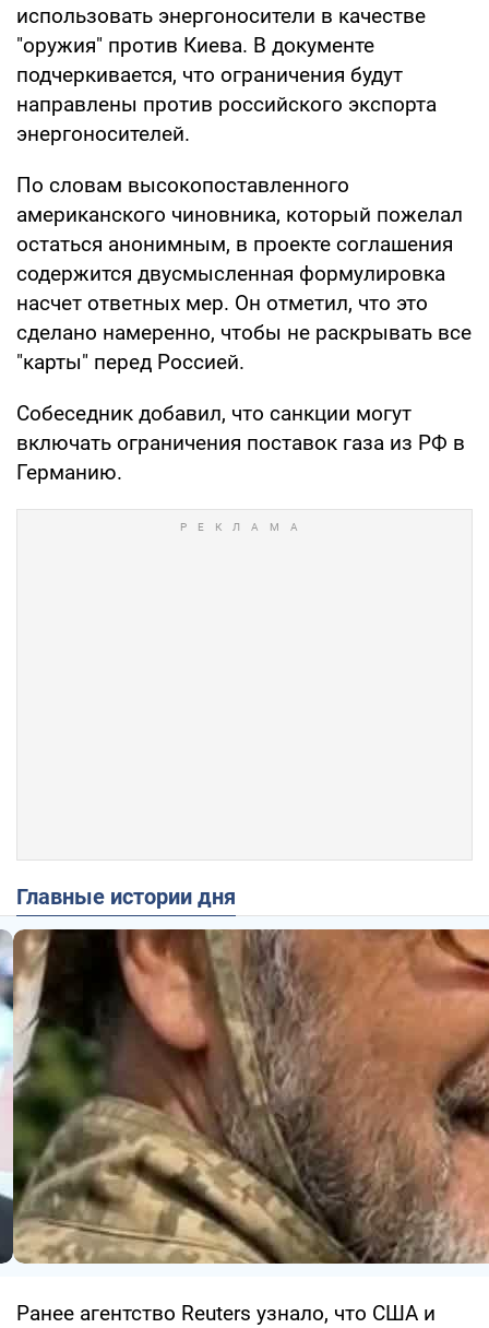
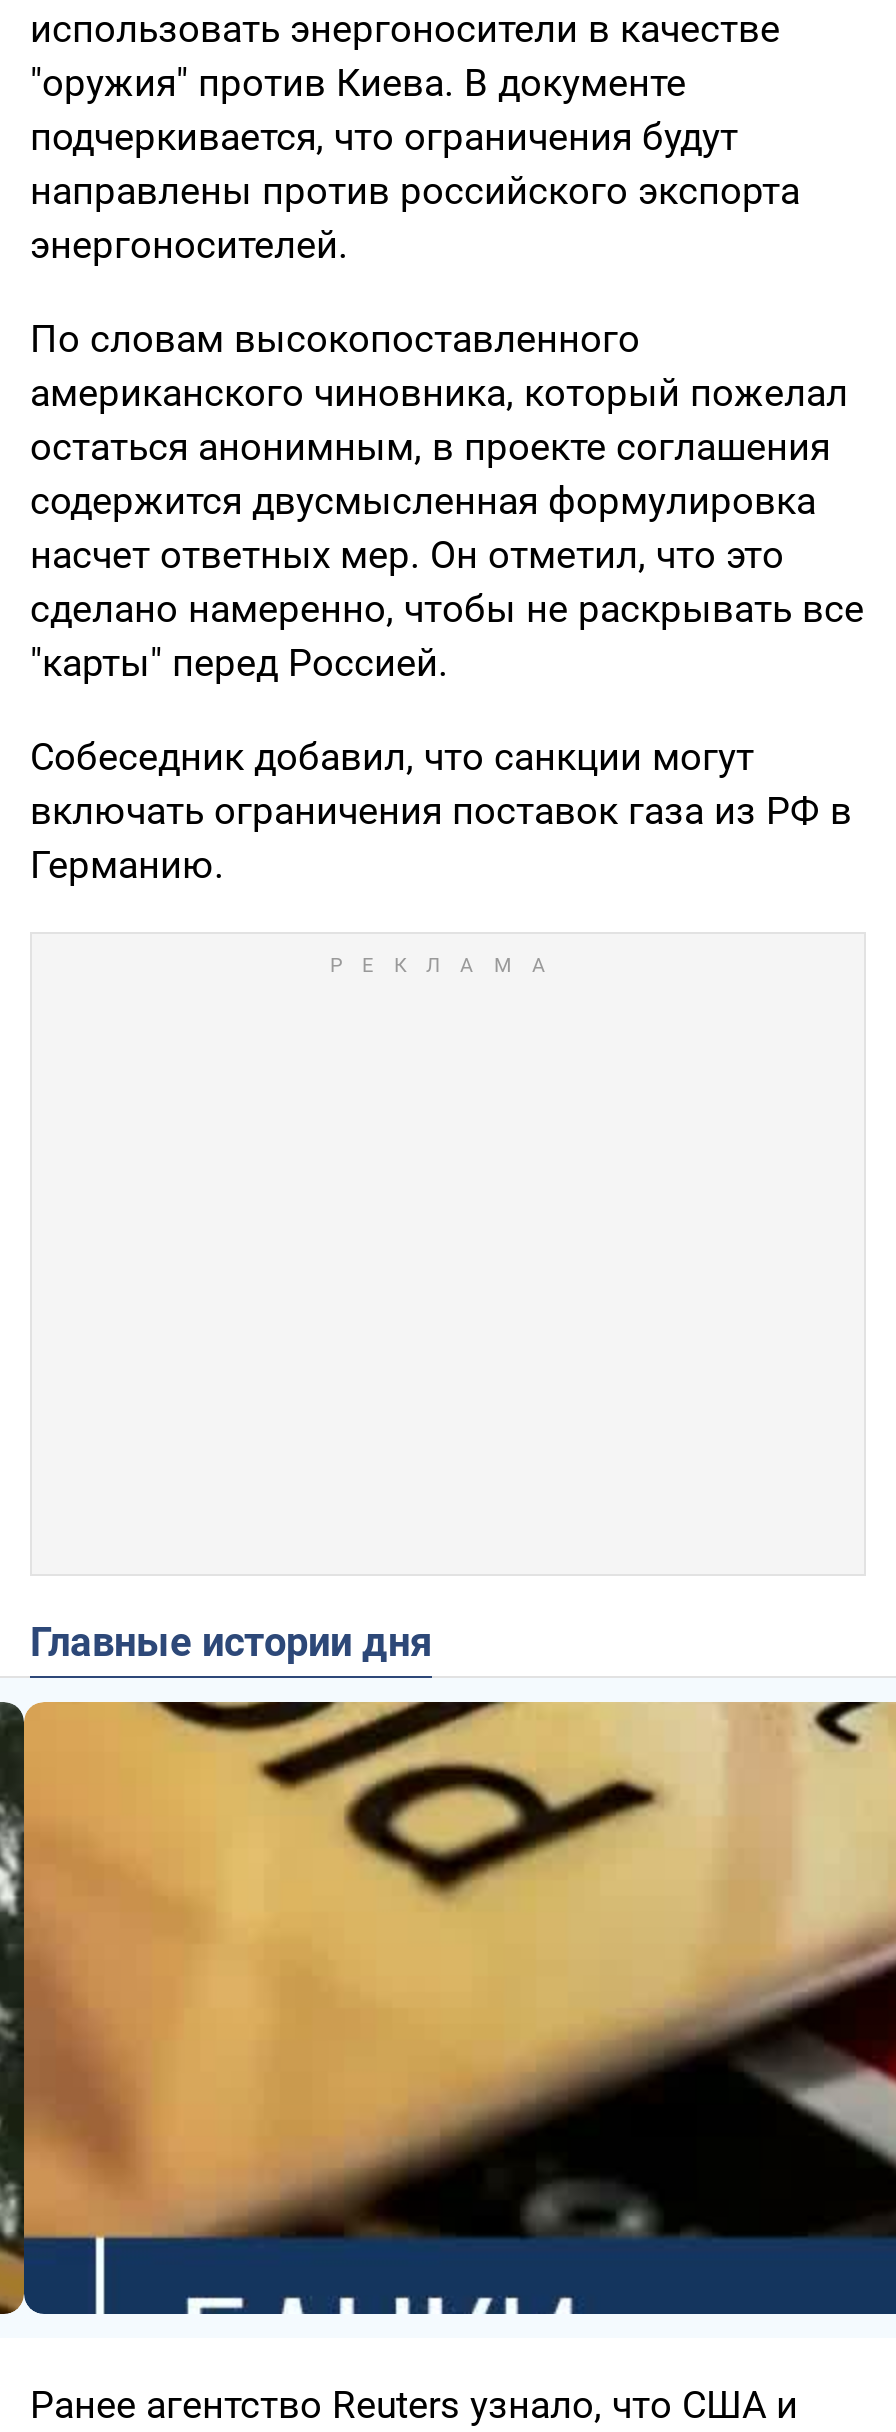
[3,928,486,1265] [image] -> [6,1700,890,2316] [image]

